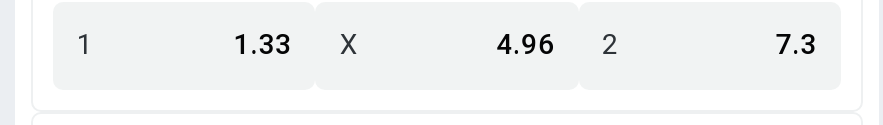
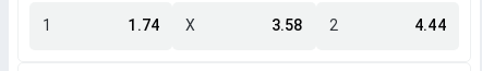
[234,28,358,60] 1.33 X -> [128,16,196,34] 1.74 X
[496,28,619,60] 4.96 2 -> [271,16,338,34] 3.58 2
[775,28,817,60] 7.3 -> [414,16,446,34] 4.44

